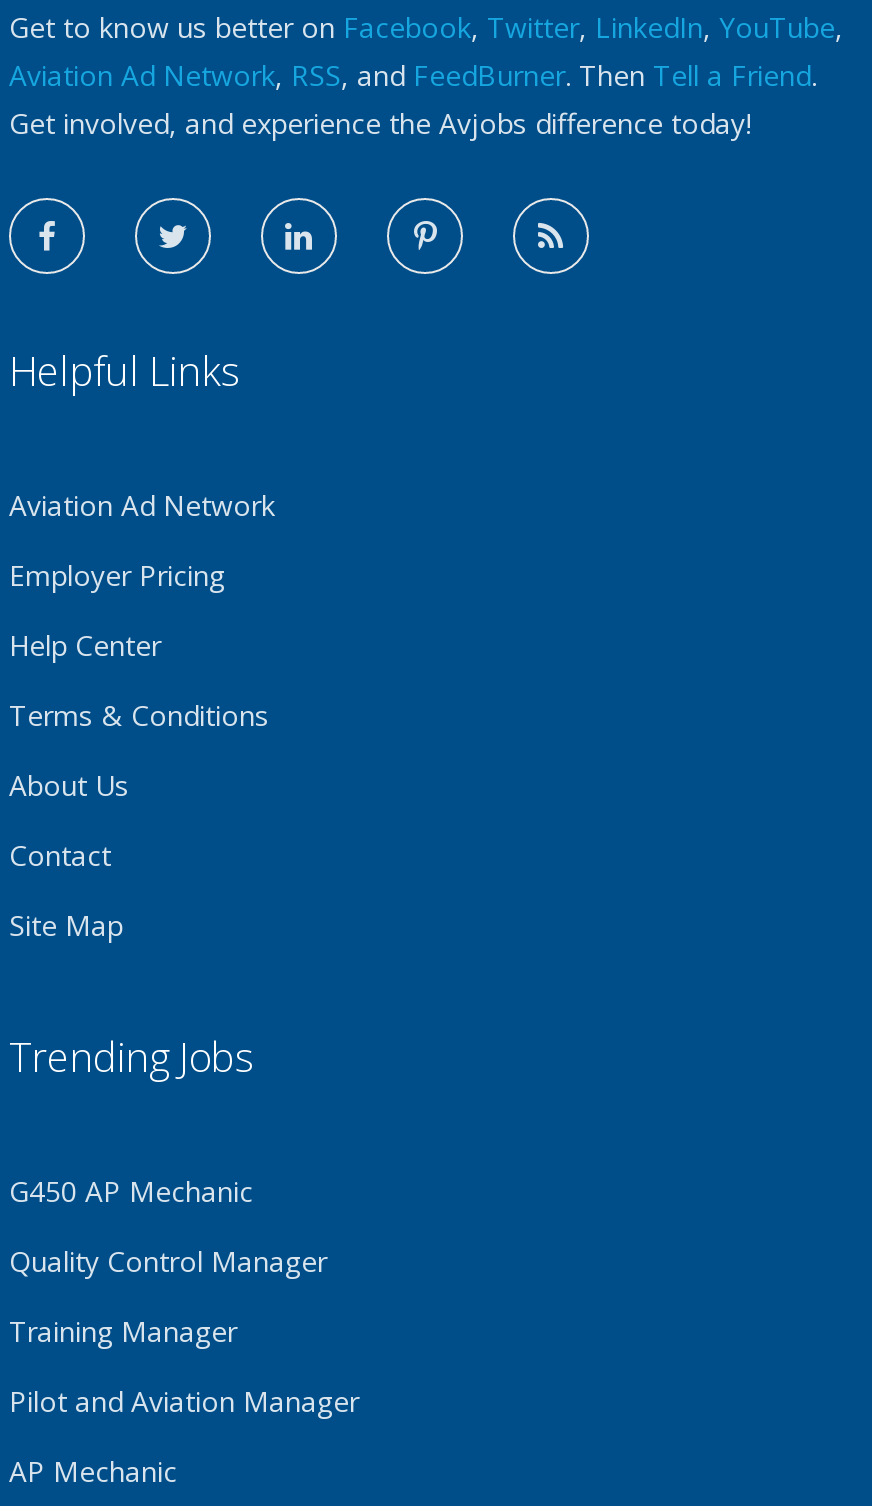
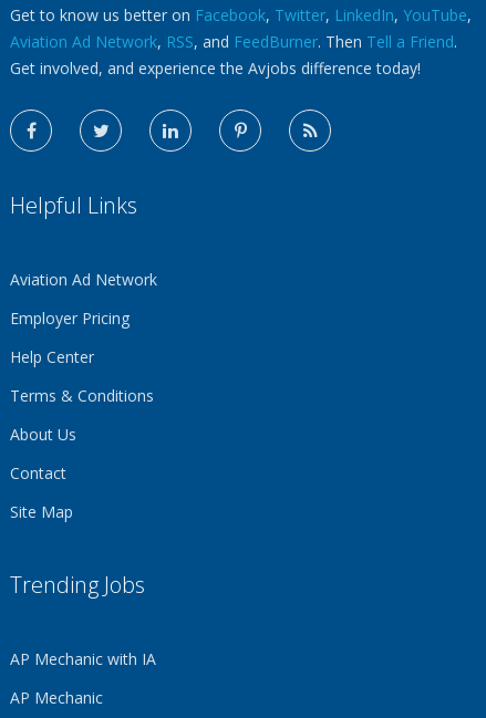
[9,1172,359,1420] G450 AP Mechanic | Quality Control Manager | Training Manager | Pilot and Aviation Manager -> [10,648,156,669] AP Mechanic with IA

